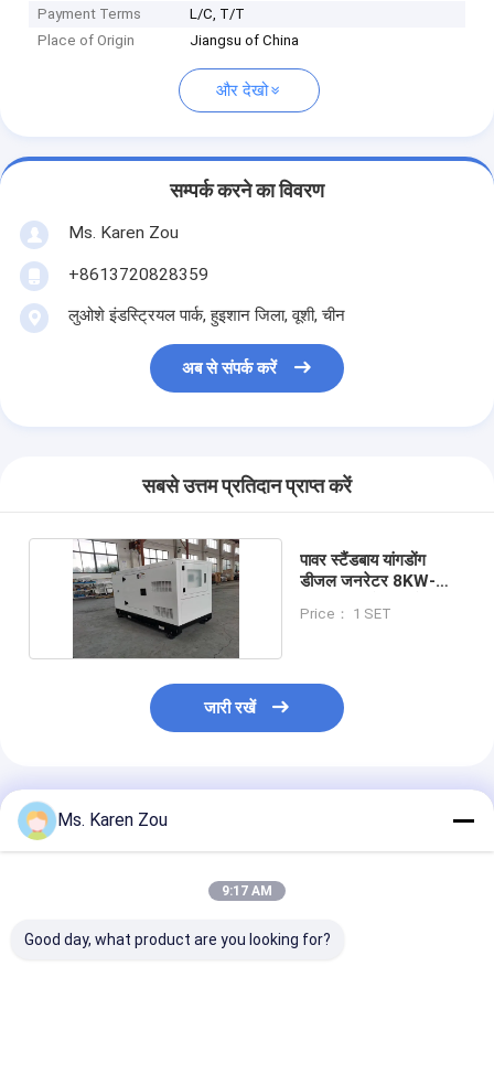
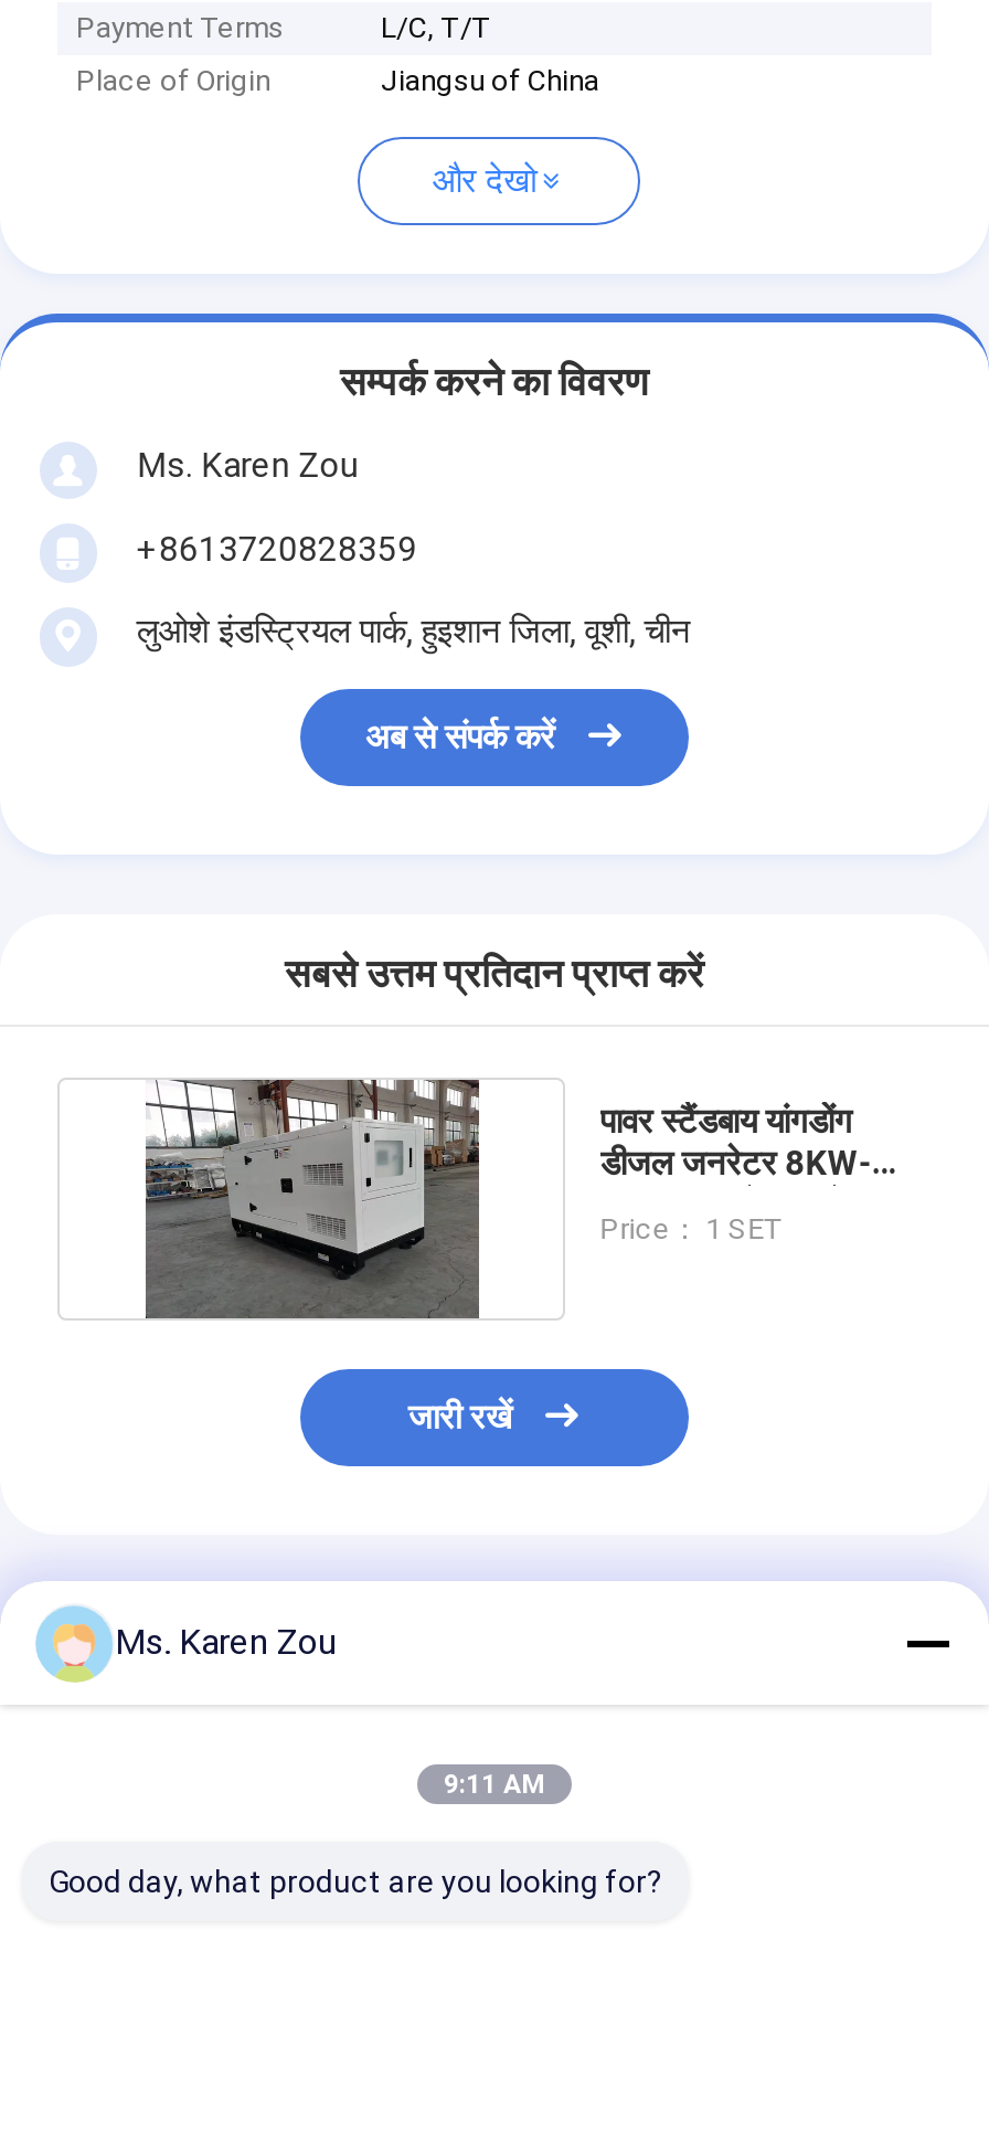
[222,883,272,899] 9:17 AM -> [444,1769,545,1800] 9:11 AM

